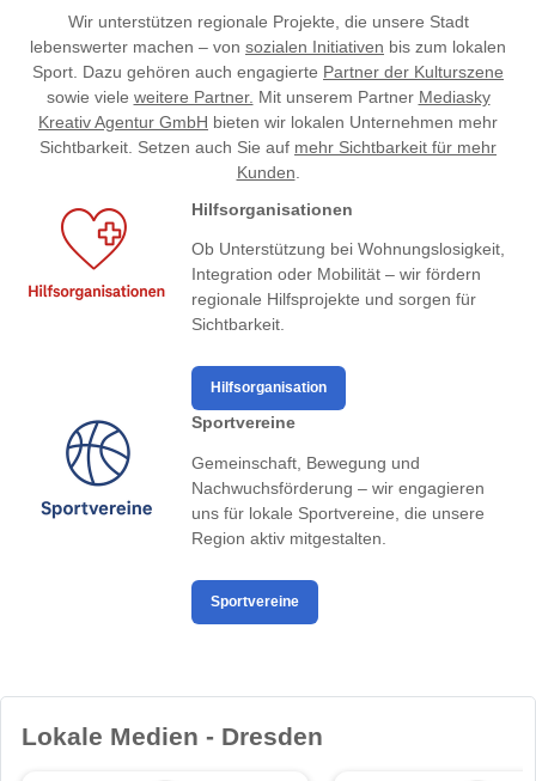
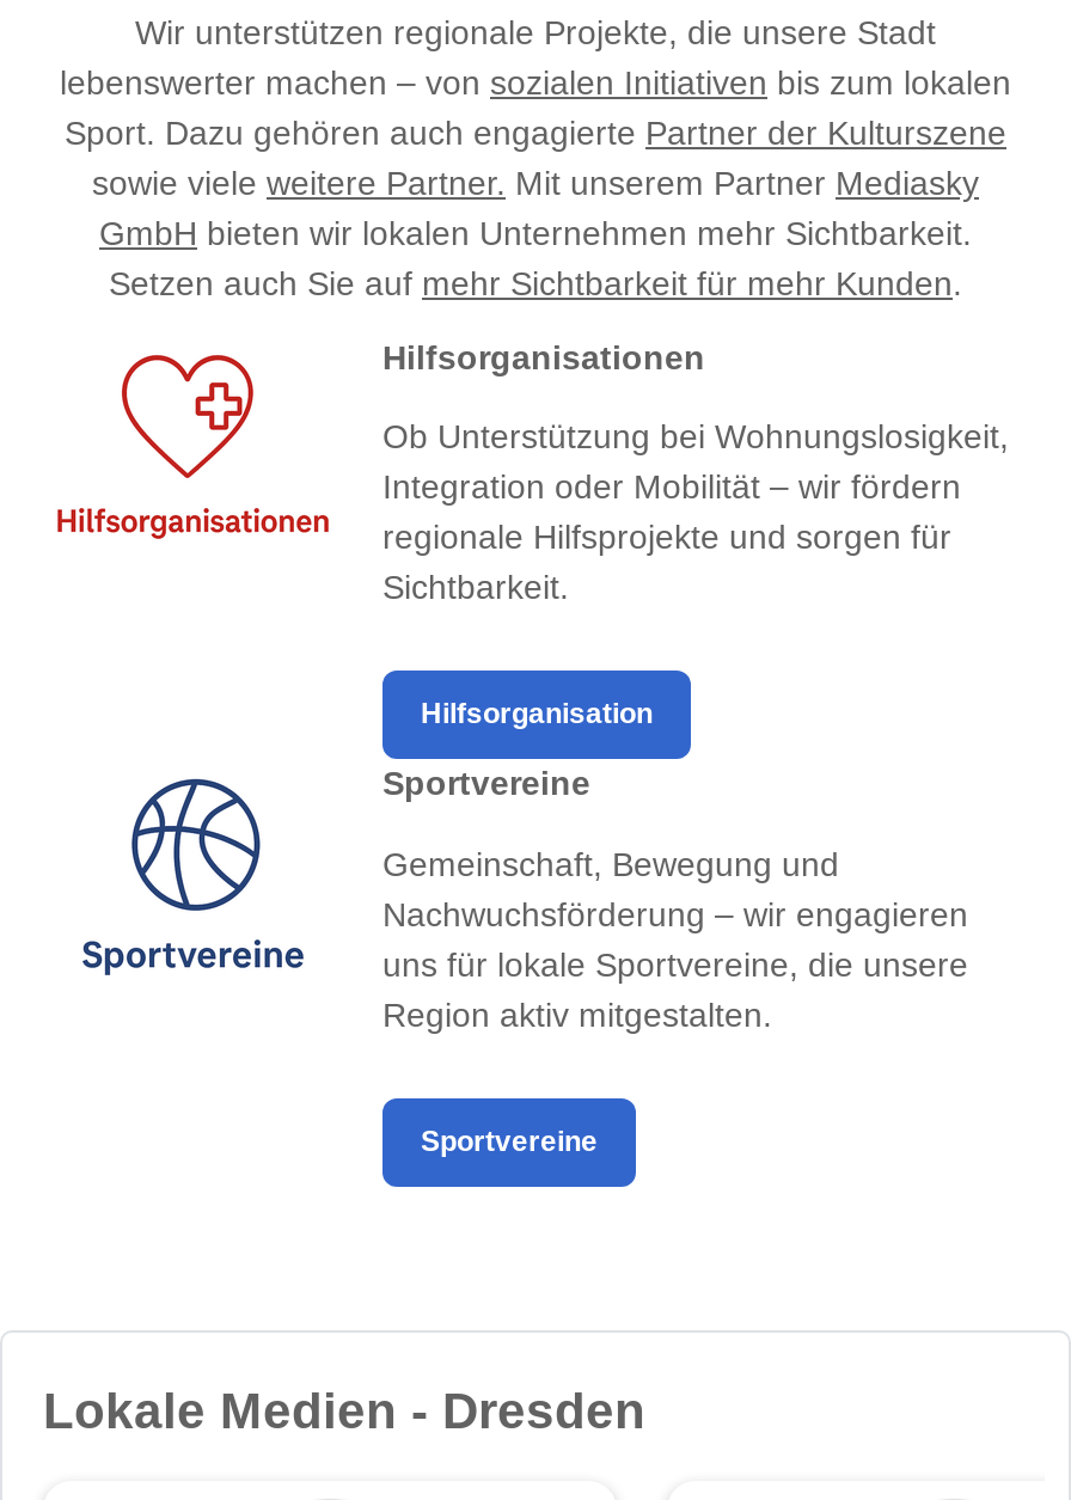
[38,112,498,181] Kreativ Agentur GmbH bieten wir lokalen Unternehmen mehr | Sichtbarkeit. Setzen auch Sie auf mehr Sichtbarkeit für mehr | Kunden. -> [99,213,972,301] GmbH bieten wir lokalen Unternehmen mehr Sichtbarkeit. | Setzen auch Sie auf mehr Sichtbarkeit für mehr Kunden.

